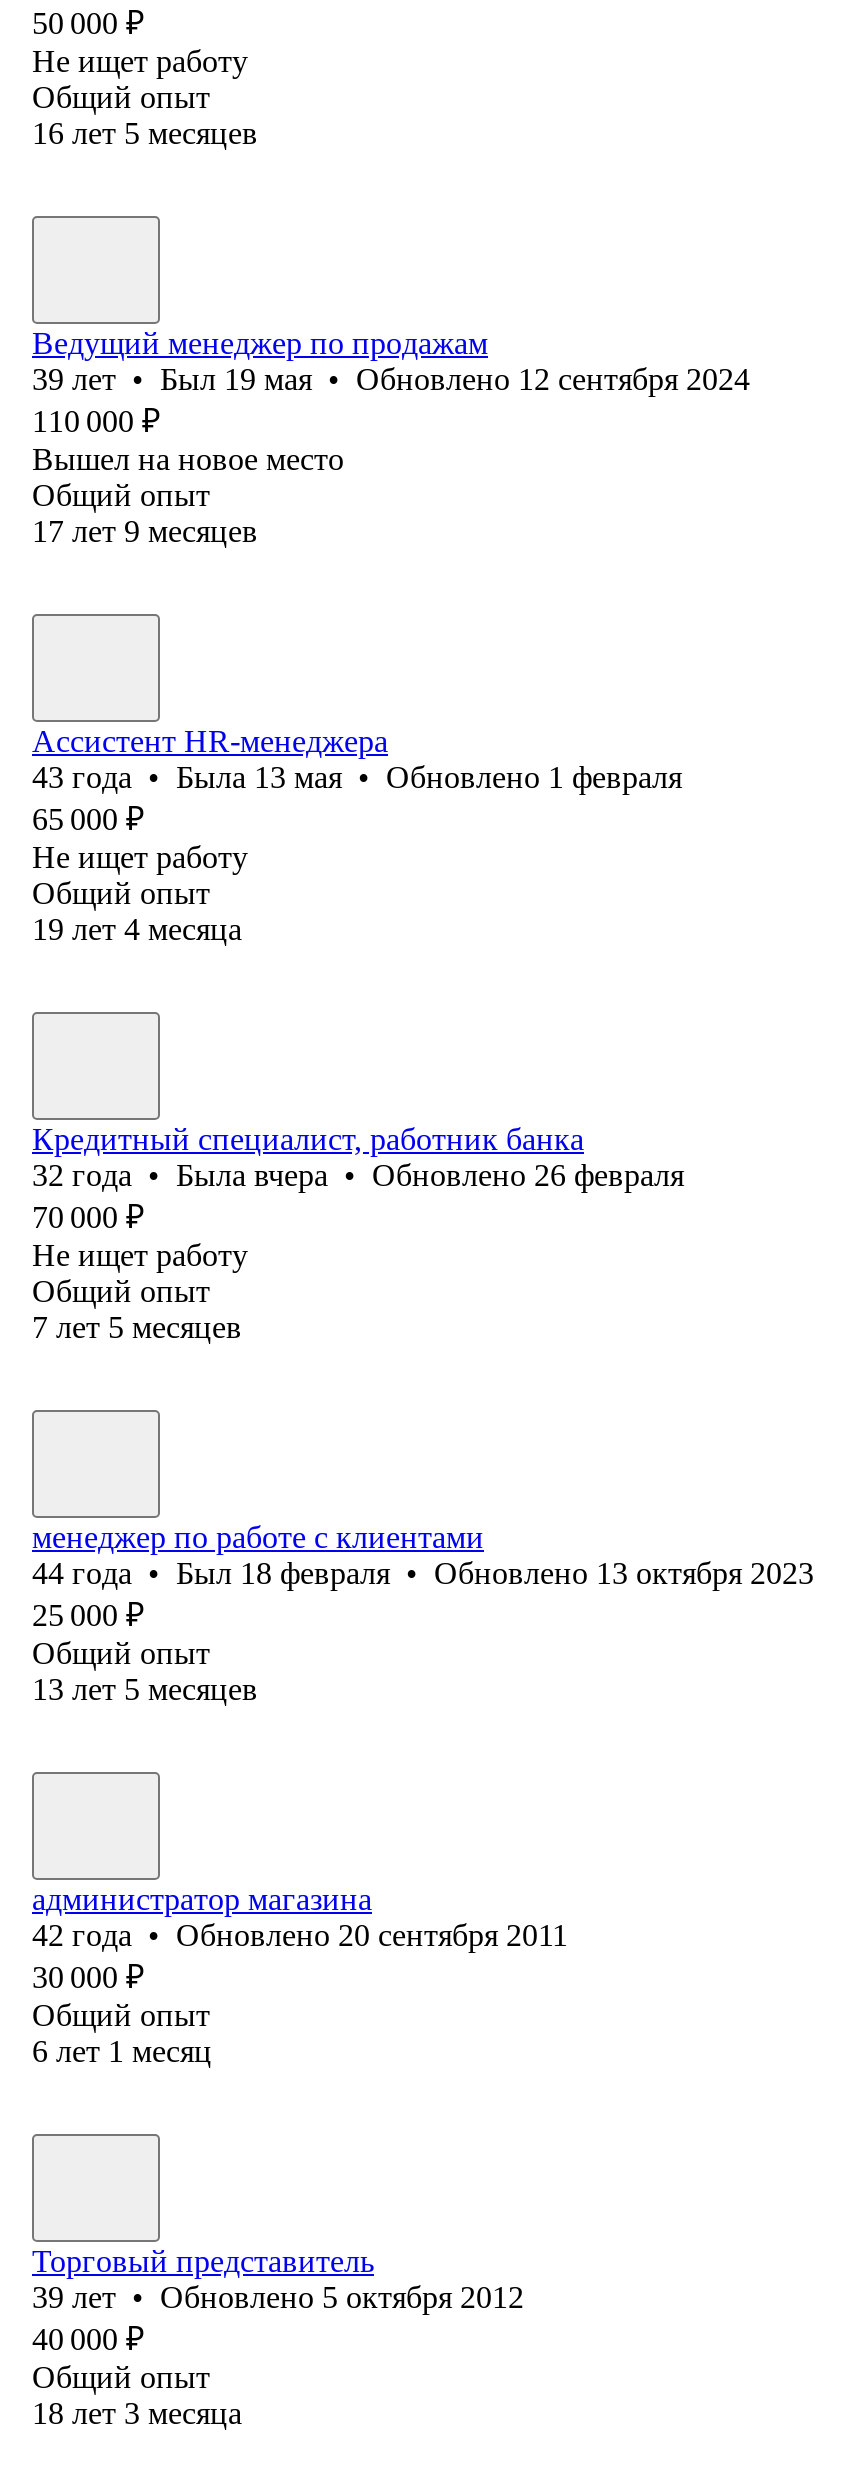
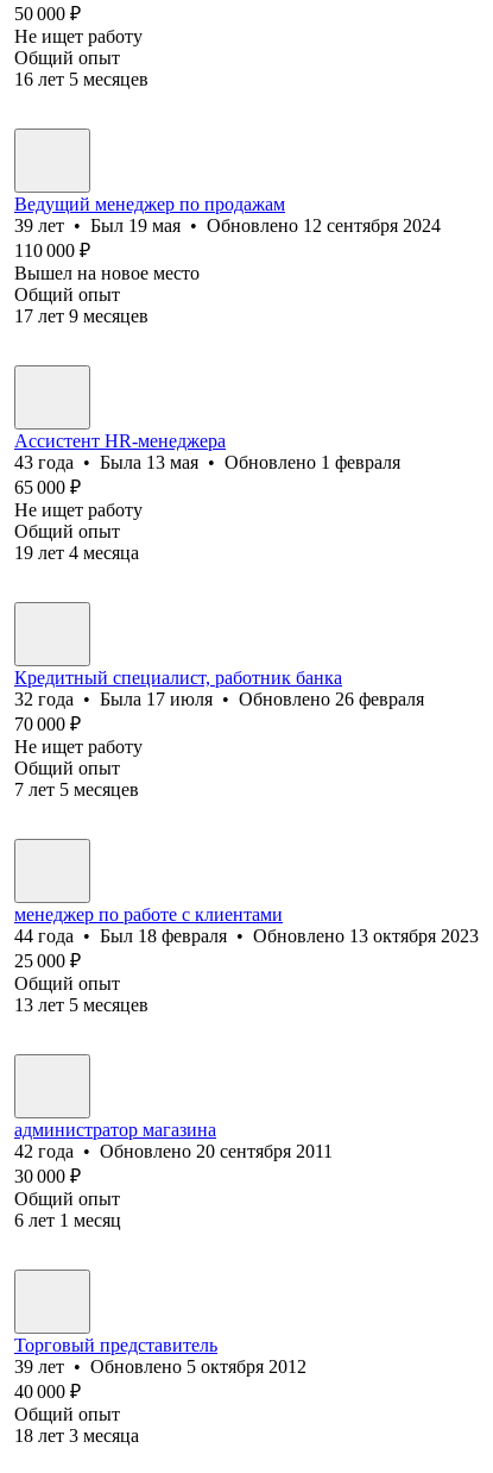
[32,1158,684,1192] 32 года • Была вчера • Обновлено 26 февраля -> [14,689,424,709] 32 года • Была 17 июля • Обновлено 26 февраля

